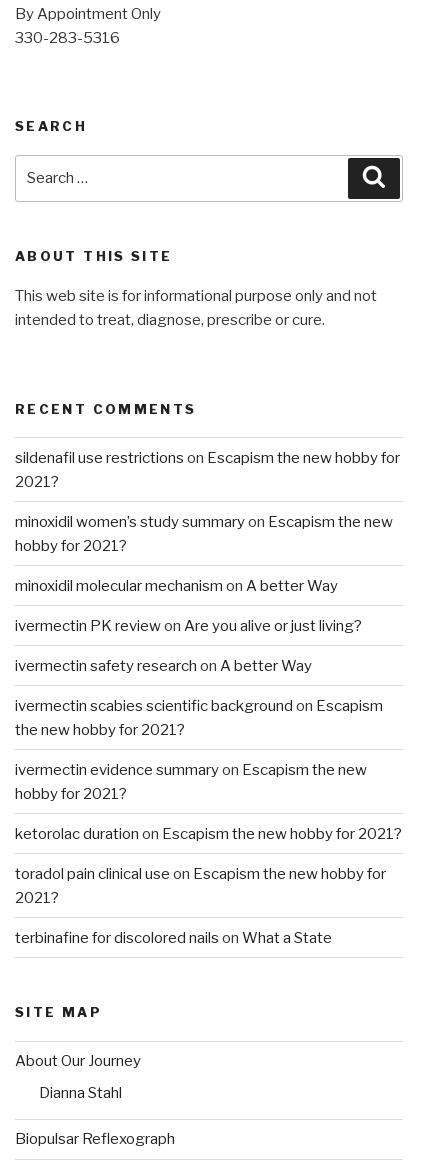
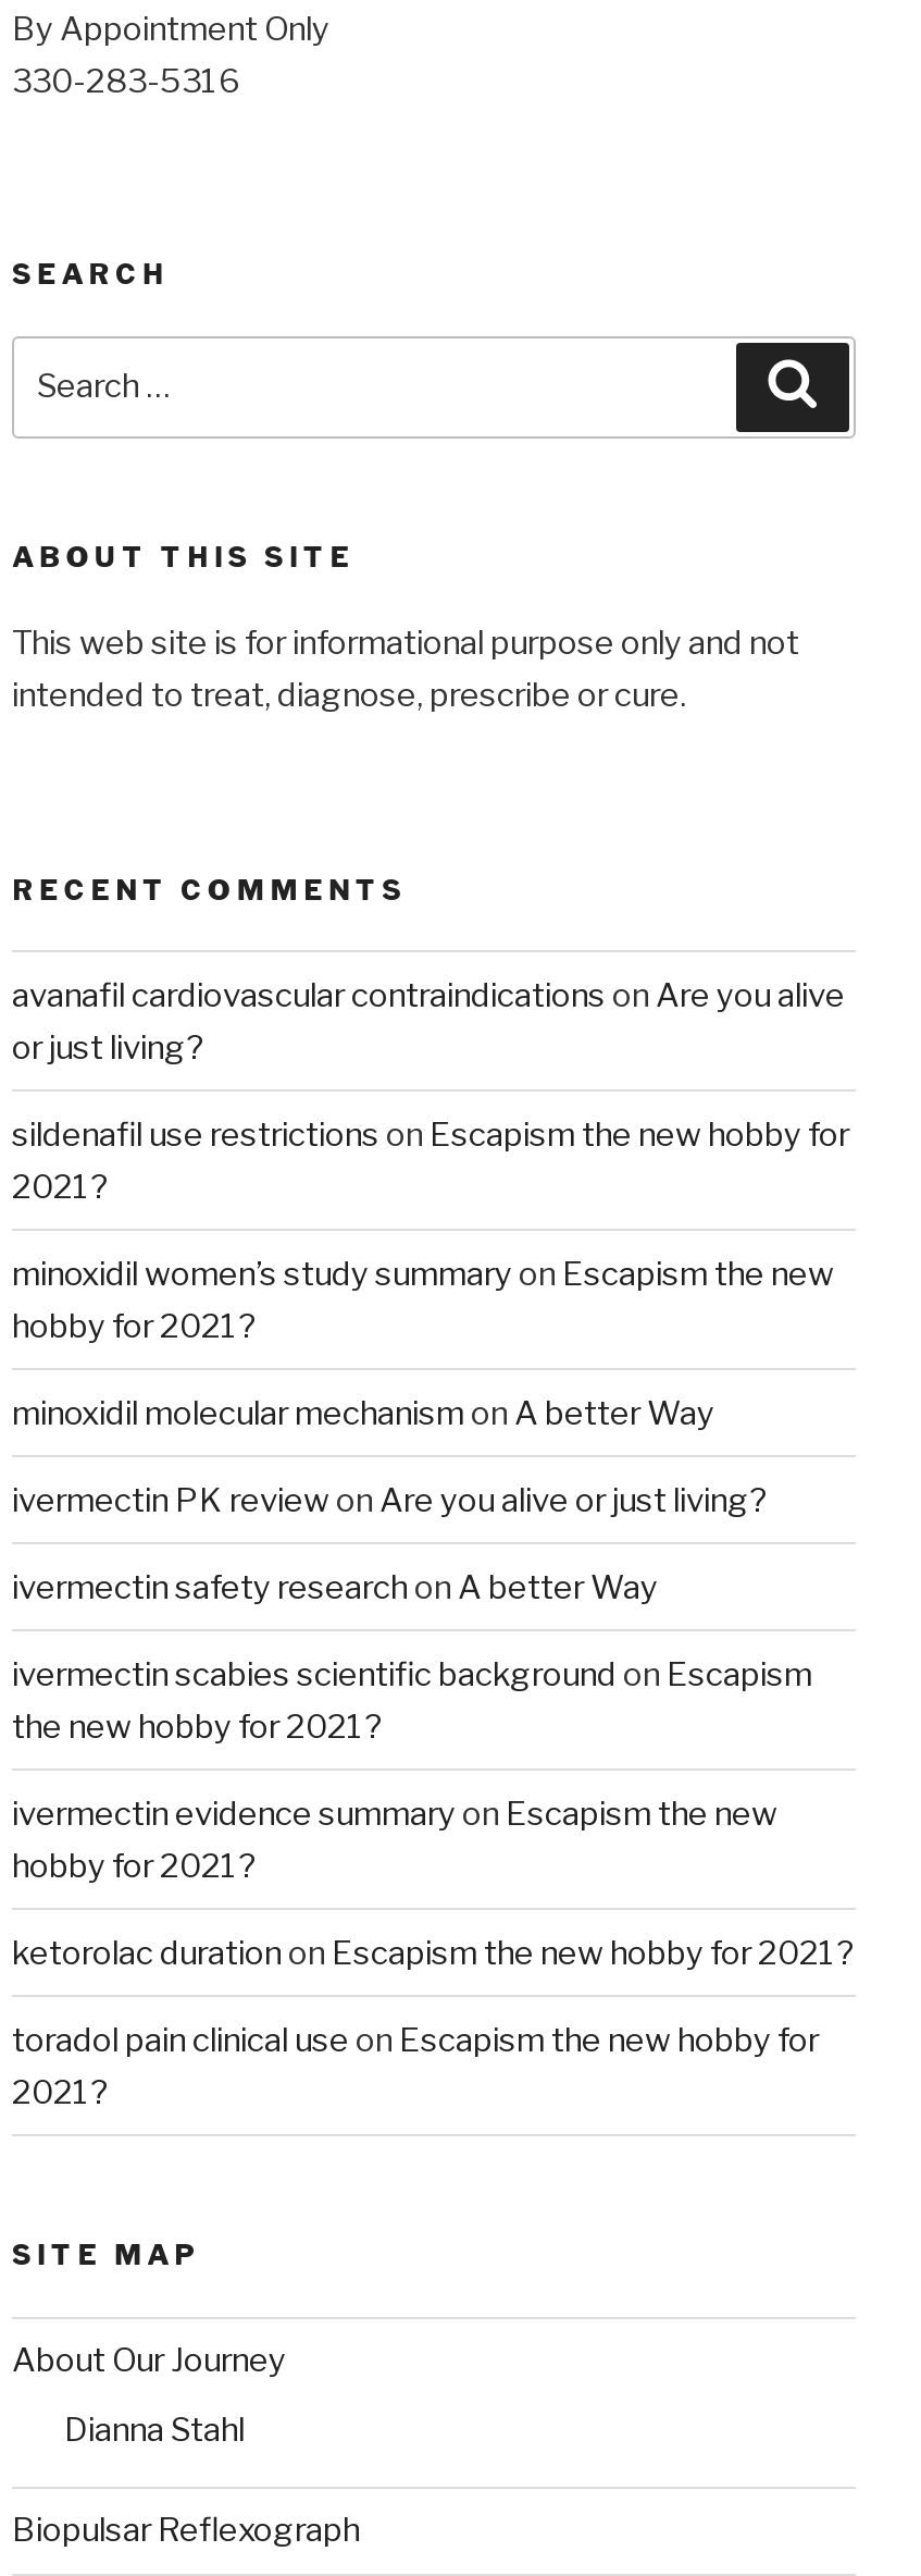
none -> [12,976,845,1067] avanafil cardiovascular contraindications on Are you alive | or just living?
moved [15,449,402,907] -> [12,1115,854,2112]: sildenafil use restrictions on Escapism the new hobby for | 2021? | minoxidil women’s study summary on Escapism the new | ... | toradol pain clinical use on Escapism the new hobby for | 2021?
[15,929,332,947] terbinafine for discolored nails on What a State -> none

